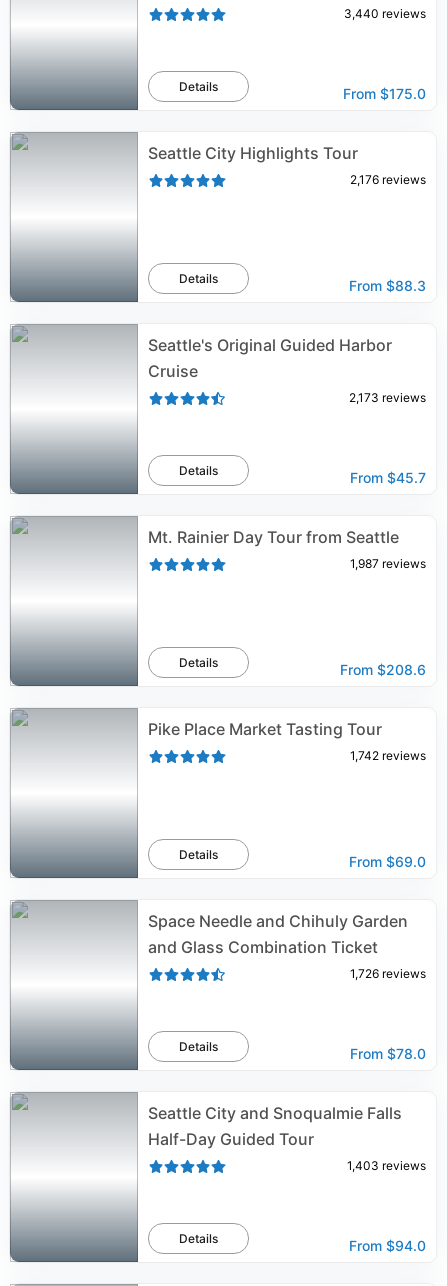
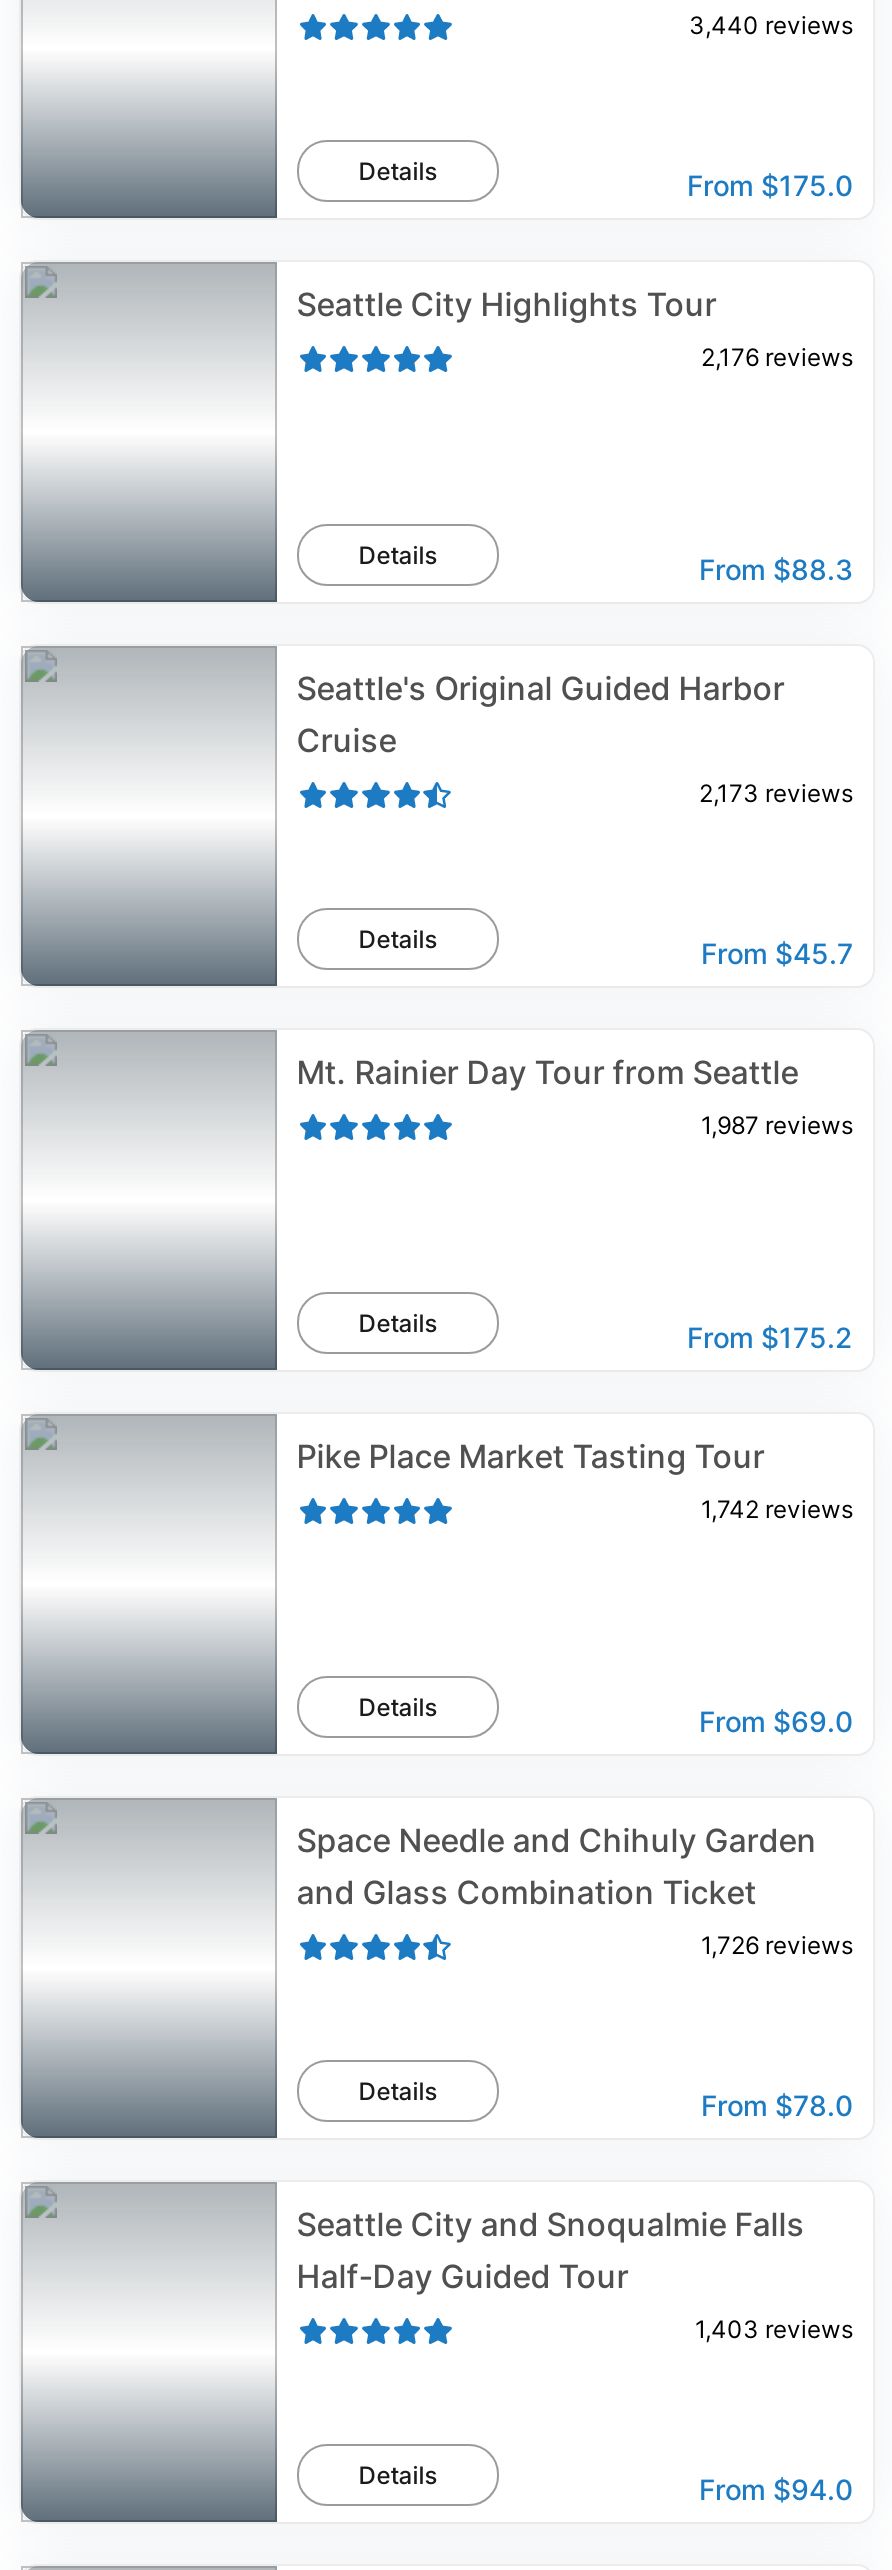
[340,661,426,678] From $208.6 -> [687,1320,853,1354] From $175.2

